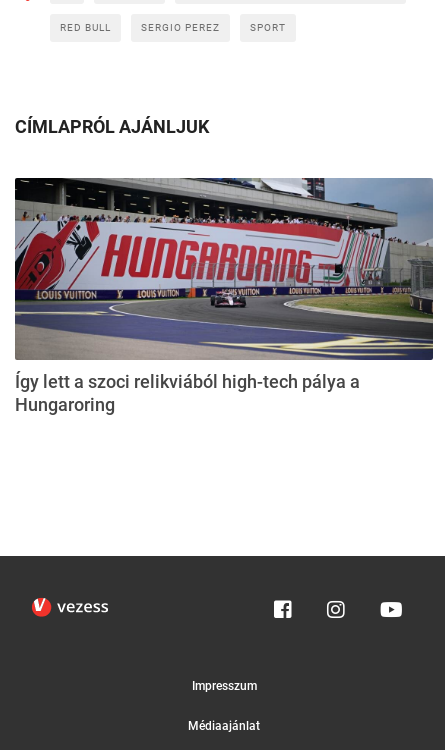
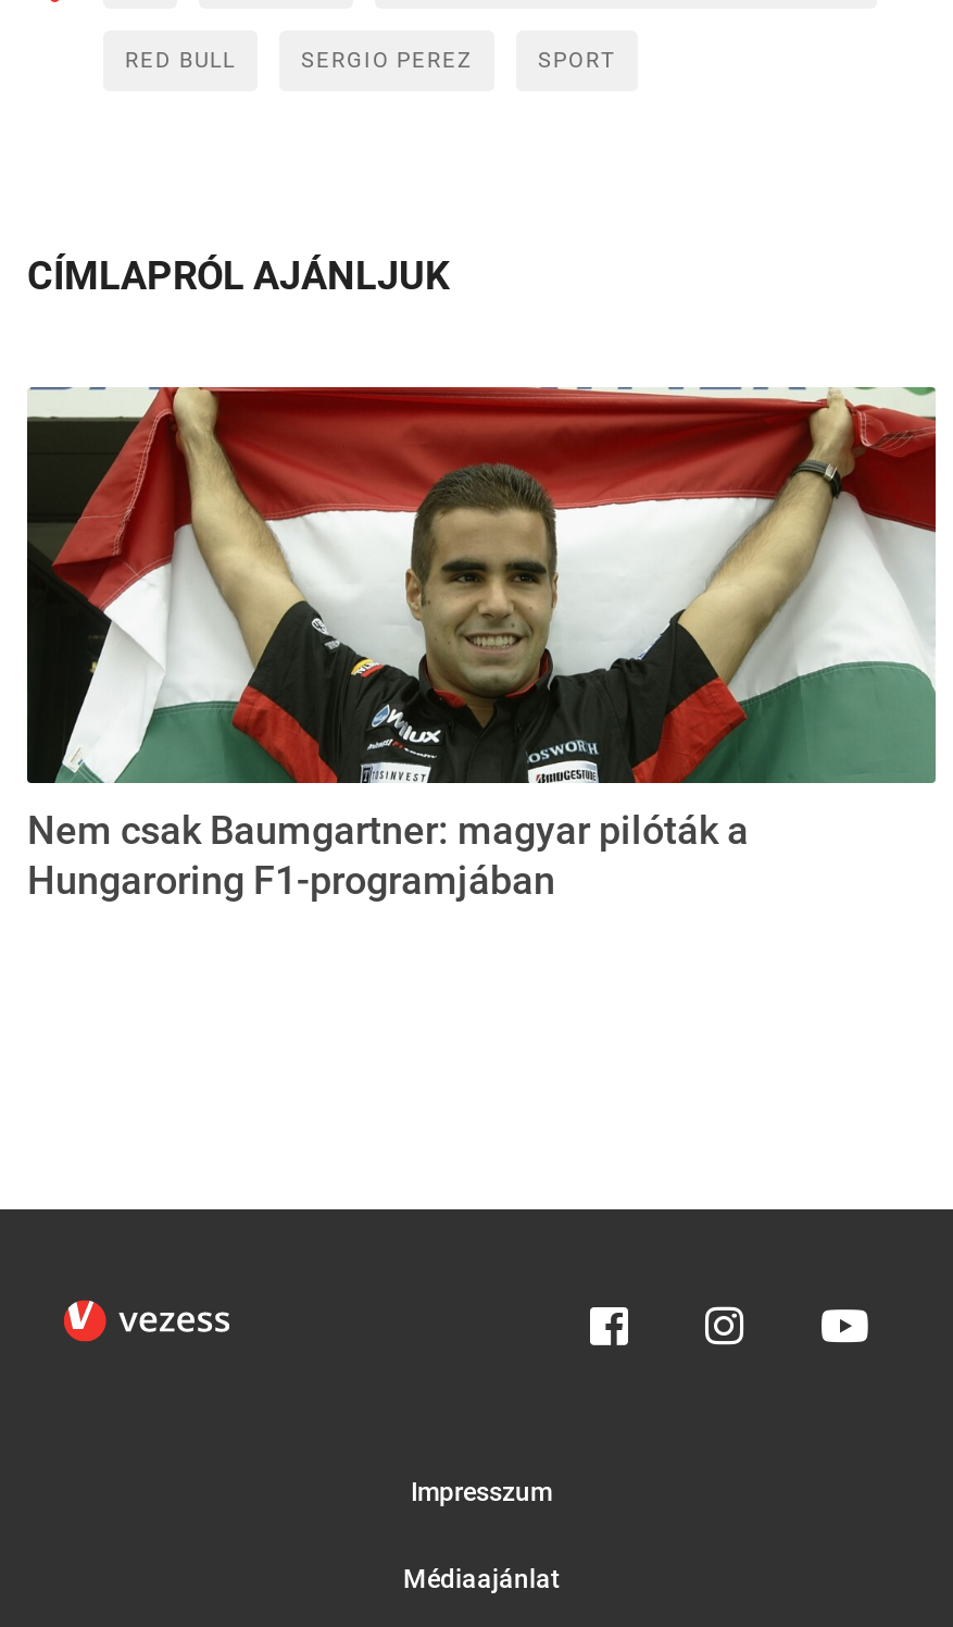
[14,177,434,415] [image] | Így lett a szoci relikviából high-tech pálya a | Hungaroring -> [25,385,938,903] [image] | Nem csak Baumgartner: magyar pilóták a | Hungaroring F1-programjában

